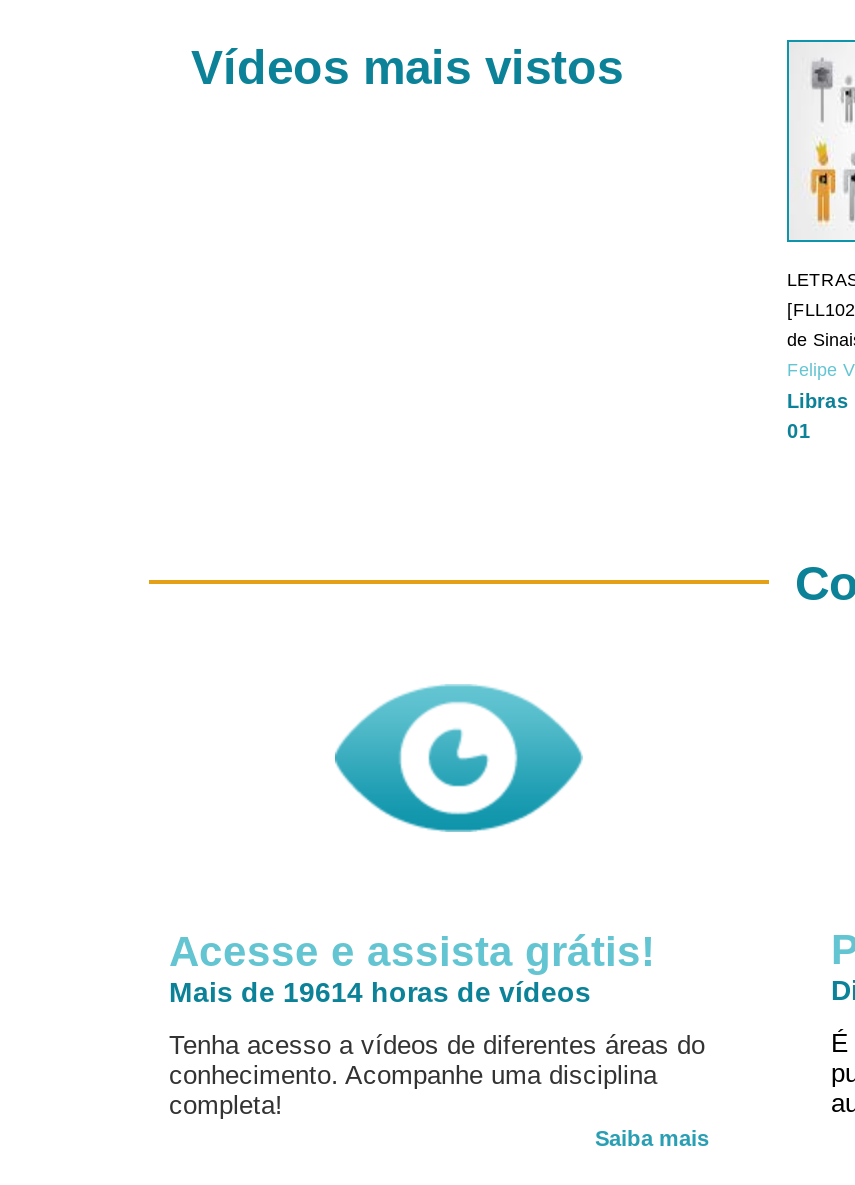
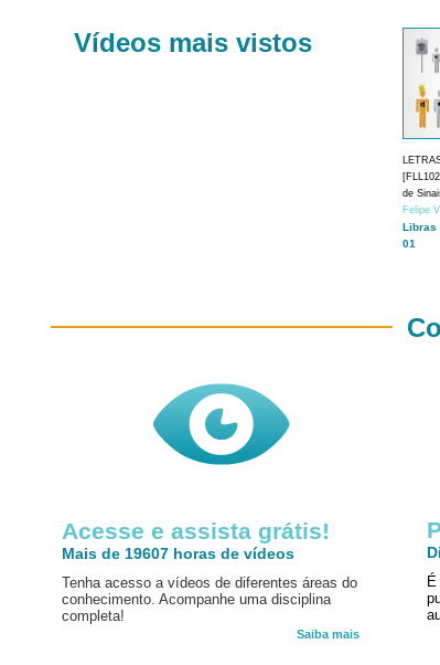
[169,976,591,1008] Mais de 19614 horas de vídeos -> [62,545,294,562] Mais de 19607 horas de vídeos

